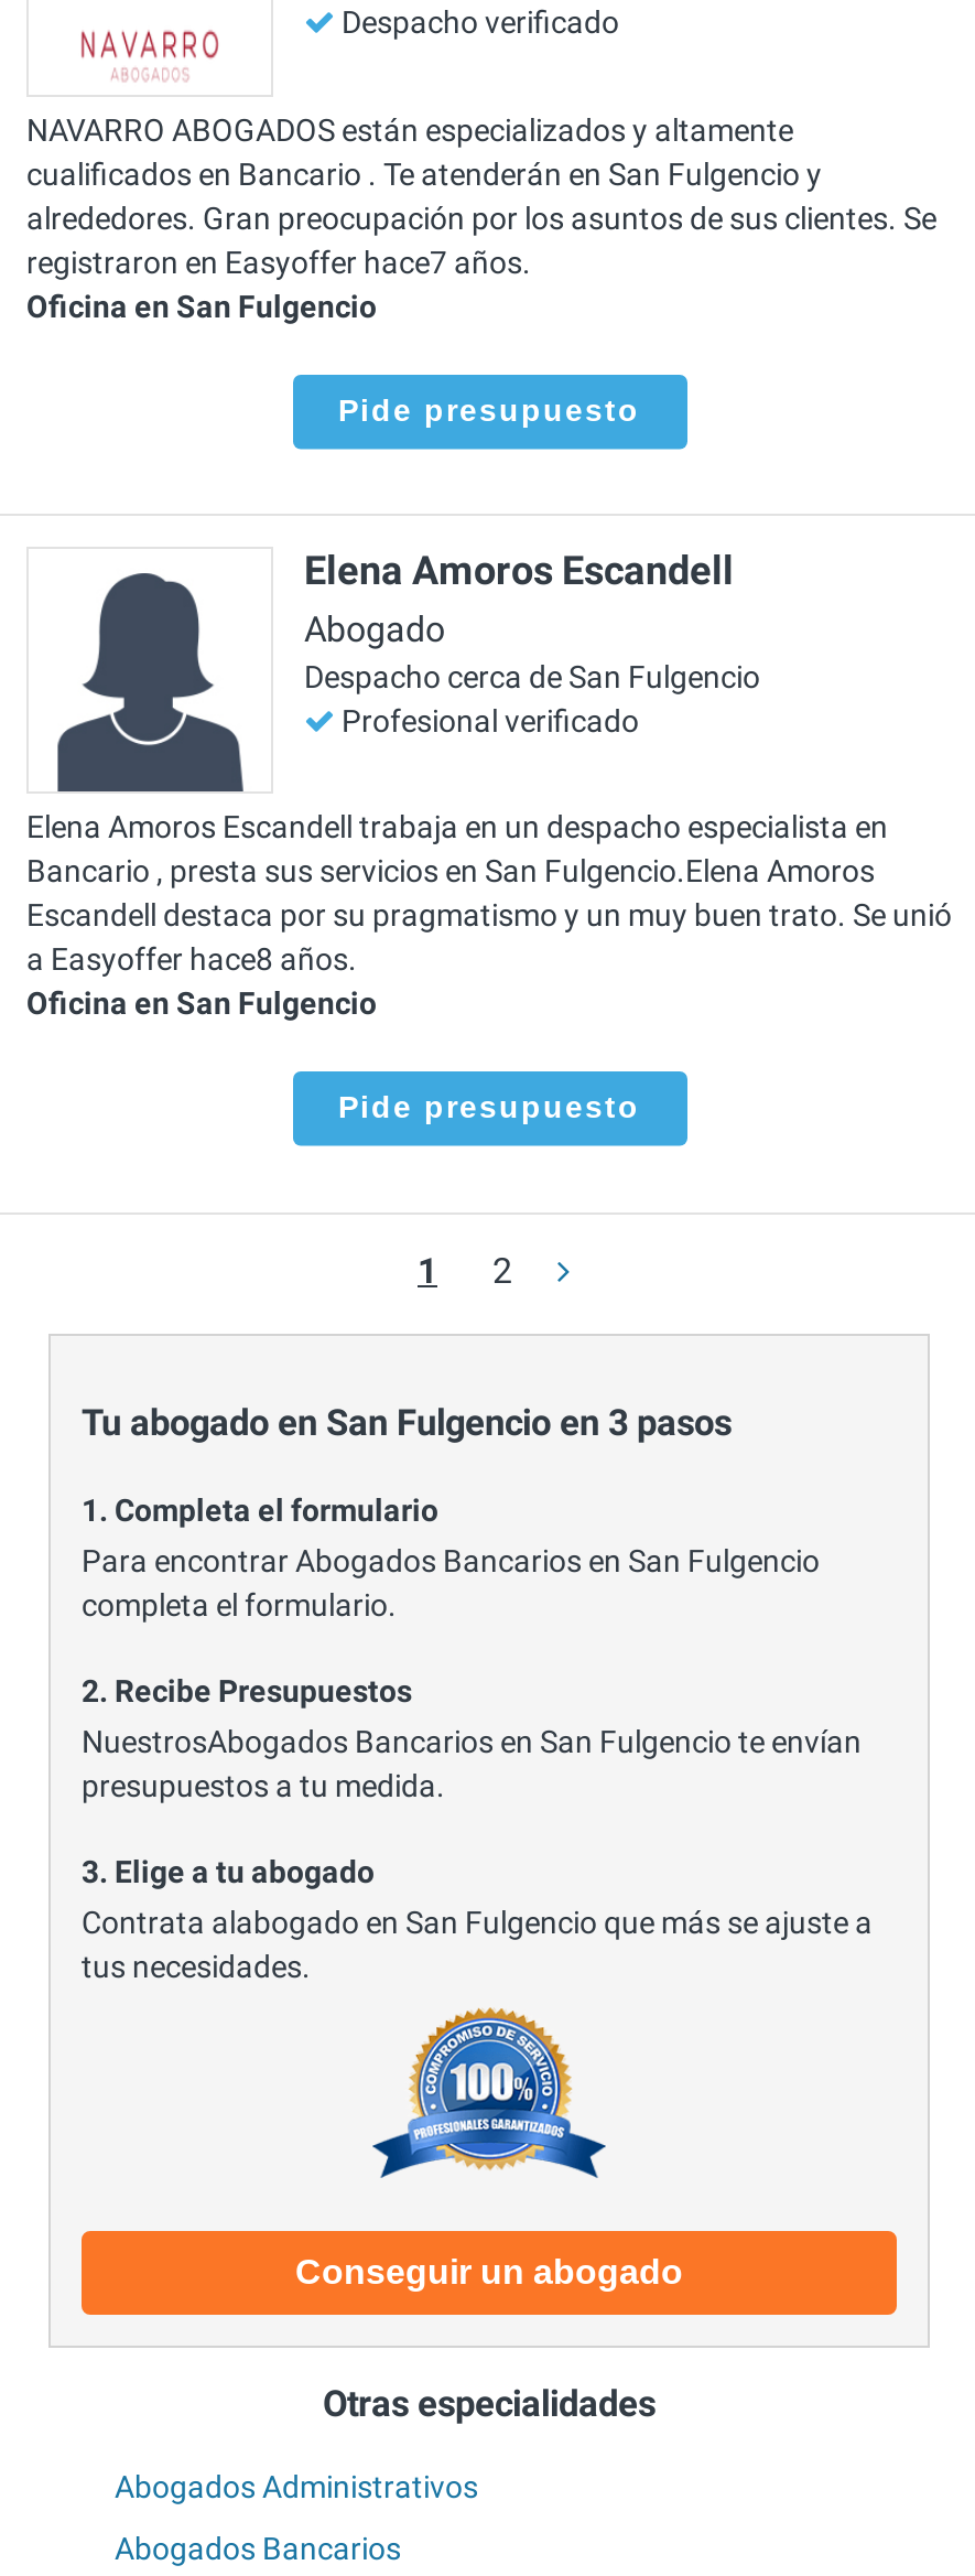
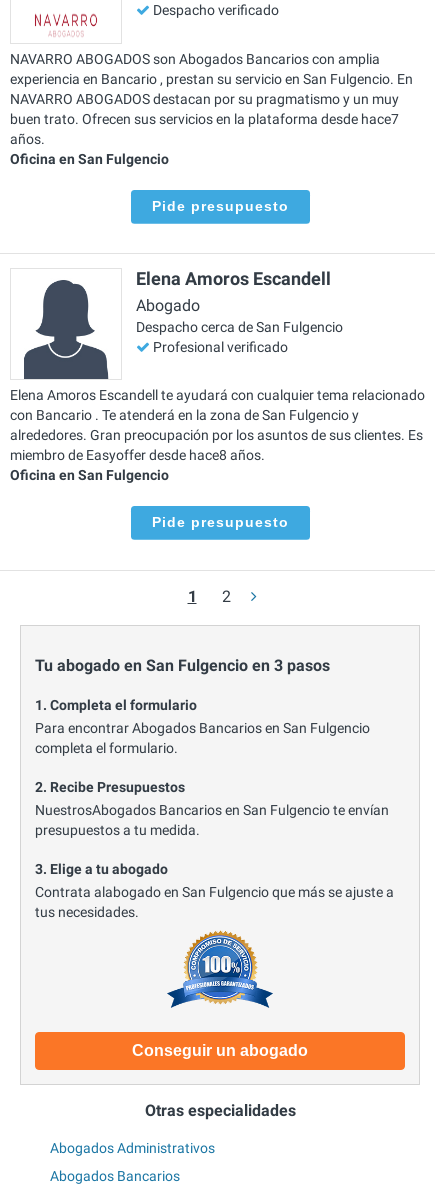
[26,112,936,280] NAVARRO ABOGADOS están especializados y altamente | cualificados en Bancario . Te atenderán en San Fulgencio y | alrededores. Gran preocupación por los asuntos de sus clientes. Se | registraron en Easyoffer hace7 años. -> [10,51,413,147] NAVARRO ABOGADOS son Abogados Bancarios con amplia | experiencia en Bancario , prestan su servicio en San Fulgencio. En | NAVARRO ABOGADOS destacan por su pragmatismo y un muy | buen trato. Ofrecen sus servicios en la plataforma desde hace7 | años.
[26,810,952,977] Elena Amoros Escandell trabaja en un despacho especialista en | Bancario , presta sus servicios en San Fulgencio.Elena Amoros | Escandell destaca por su pragmatismo y un muy buen trato. Se unió | a Easyoffer hace8 años. -> [10,387,425,463] Elena Amoros Escandell te ayudará con cualquier tema relacionado | con Bancario . Te atenderá en la zona de San Fulgencio y | alrededores. Gran preocupación por los asuntos de sus clientes. Es | miembro de Easyoffer desde hace8 años.

